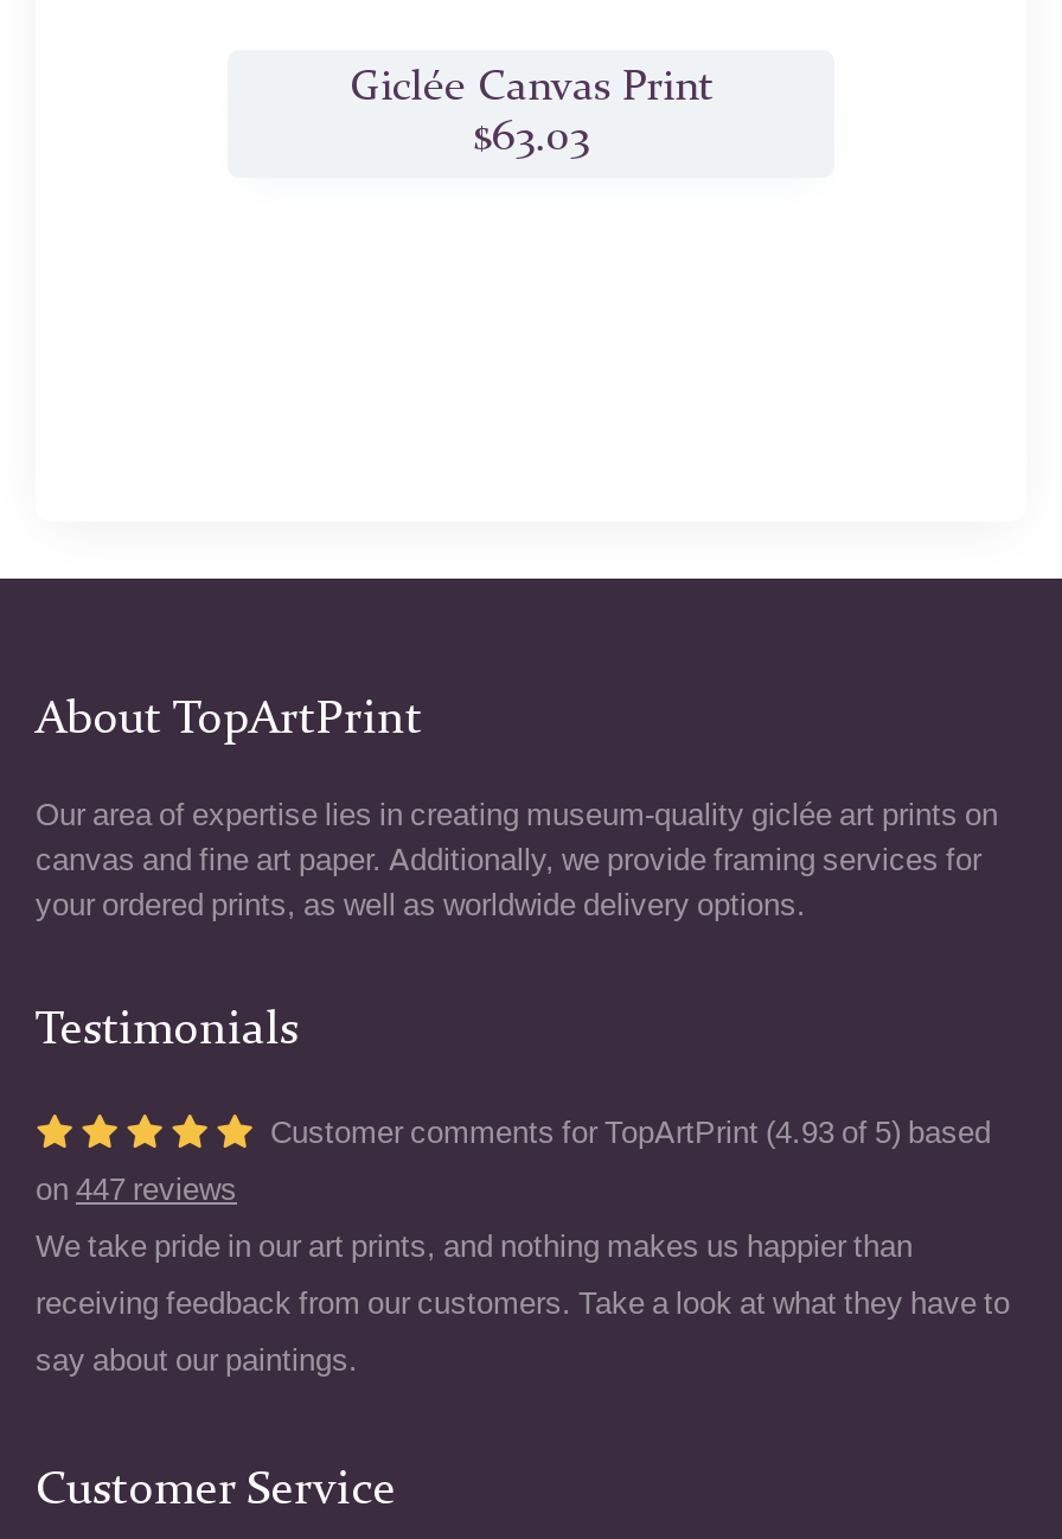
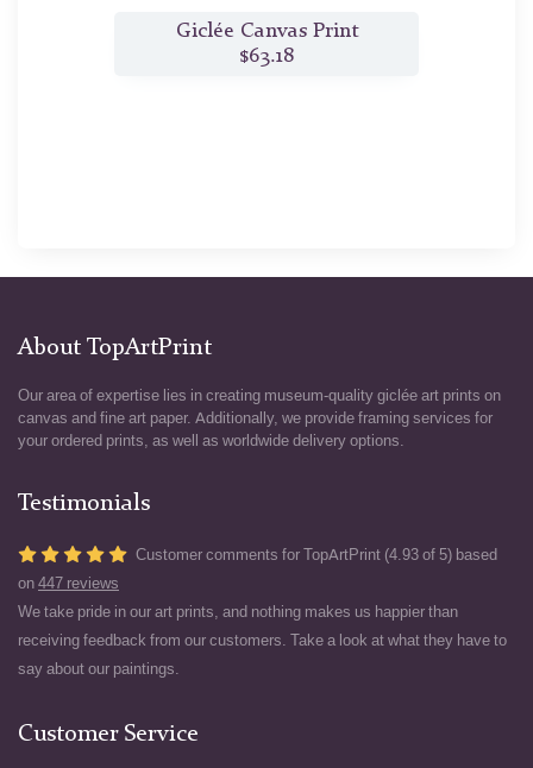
[473,117,589,160] $63.03 -> [239,46,294,67] $63.18

